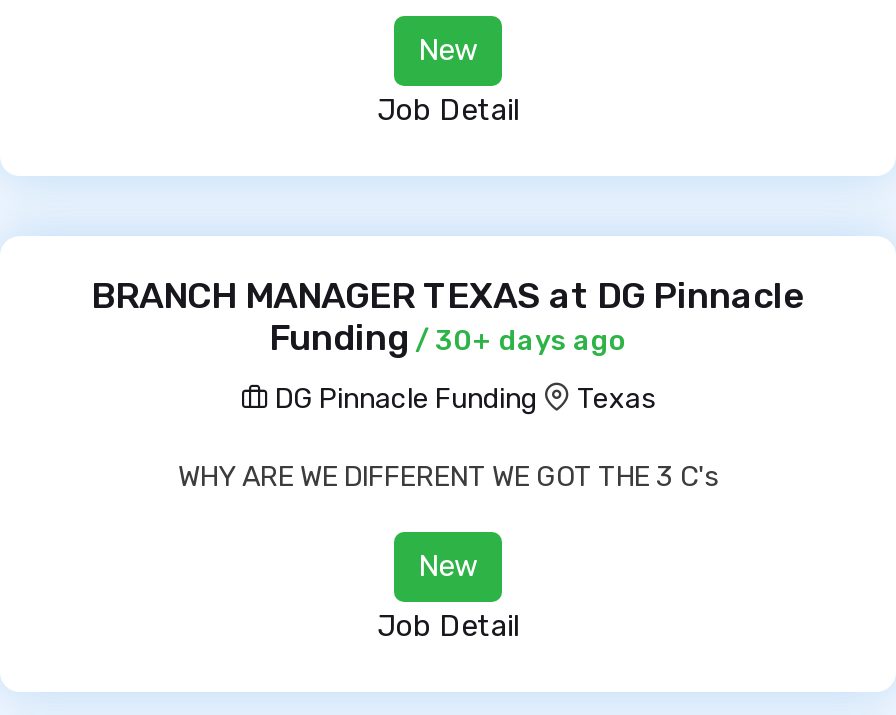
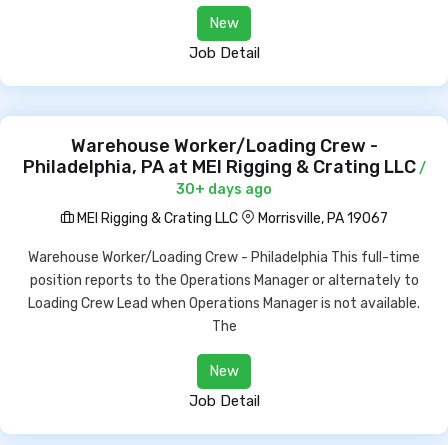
[91,274,805,360] BRANCH MANAGER TEXAS at DG Pinnacle | Funding / 30+ days ago -> [22,135,425,198] Warehouse Worker/Loading Crew - | Philadelphia, PA at MEI Rigging & Crating LLC / | 30+ days ago
[269,382,655,416] DG Pinnacle Funding | Texas -> [74,210,388,227] MEI Rigging & Crating LLC | Morrisville, PA 19067
[178,460,718,494] WHY ARE WE DIFFERENT WE GOT THE 3 C's -> [28,249,420,335] Warehouse Worker/Loading Crew - Philadelphia This full-time | position reports to the Operations Manager or alternately to | Loading Crew Lead when Operations Manager is not available. | The

